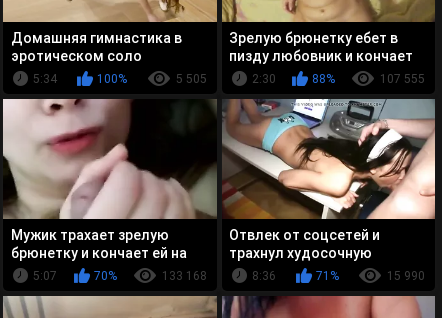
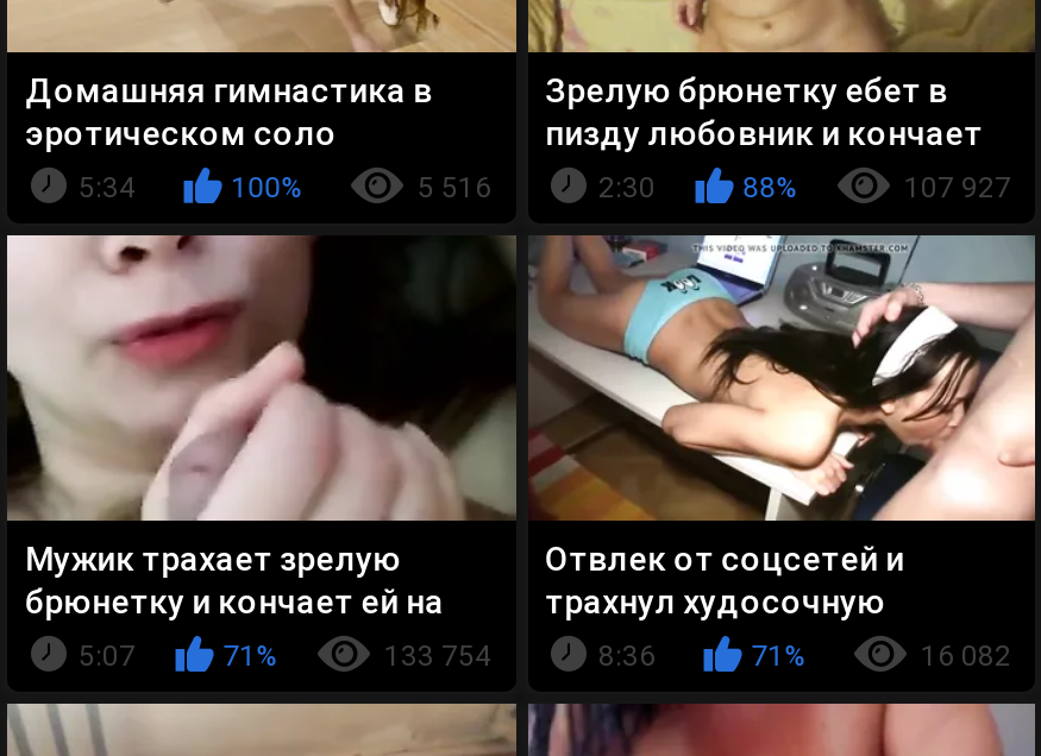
[175,72,206,86] 5 505 -> [418,171,491,204] 5 516
[380,72,425,86] 107 555 -> [904,171,1011,204] 107 927
[94,269,117,283] 70% -> [223,639,278,673] 71%
[161,269,206,283] 133 168 -> [384,639,491,673] 133 754
[387,269,425,283] 15 990 -> [921,639,1011,673] 16 082

